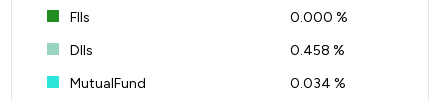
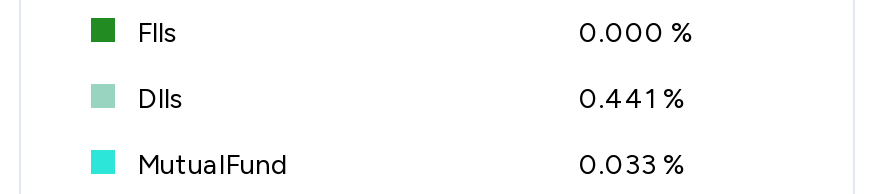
[290,42,345,59] 0.458 % -> [579,82,687,116] 0.441 %
[290,75,346,92] 0.034 % -> [579,148,687,182] 0.033 %

